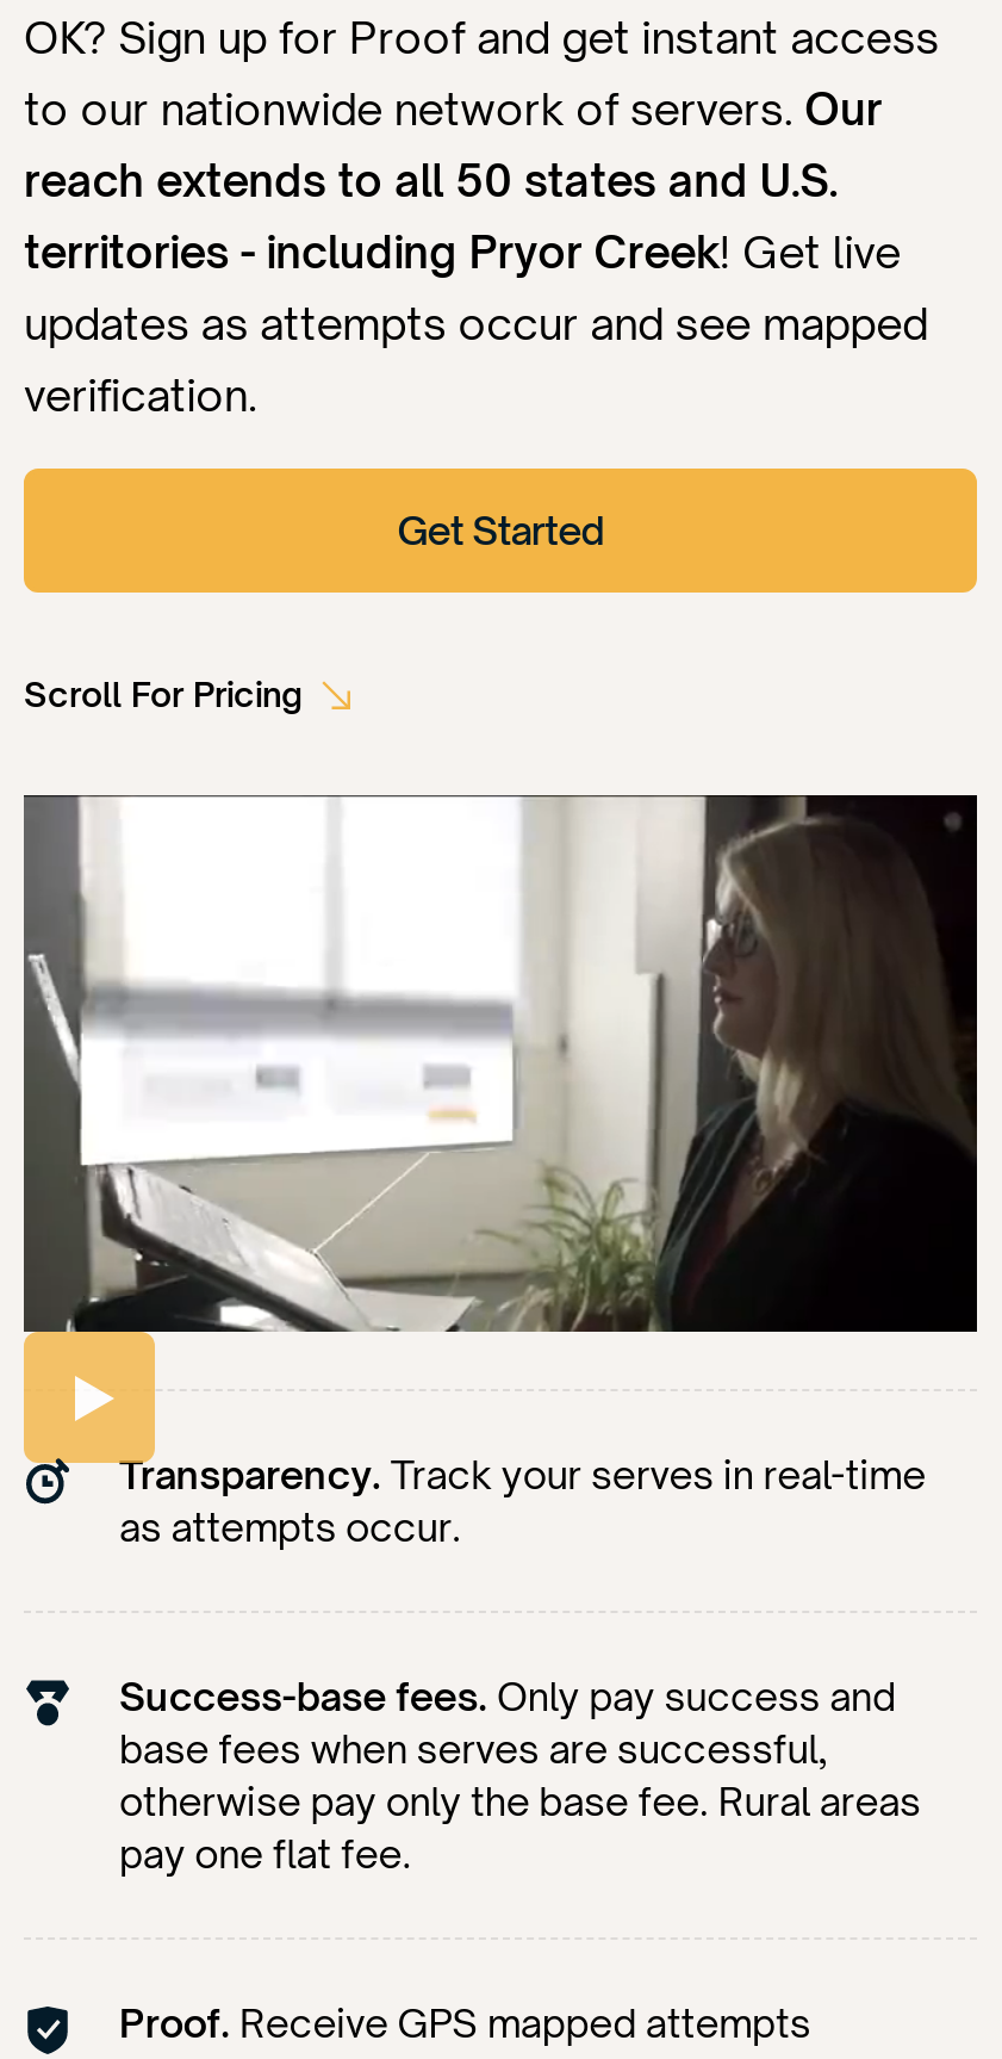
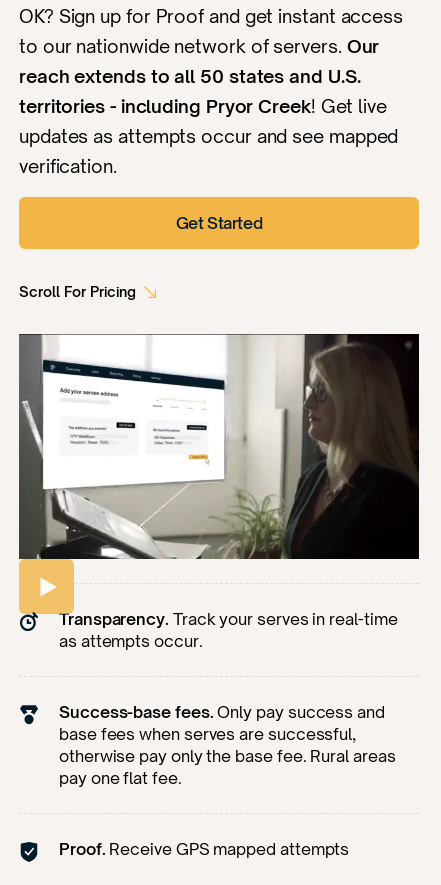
[79,855,519,1122] [image] -> [42,359,227,470] [image]

